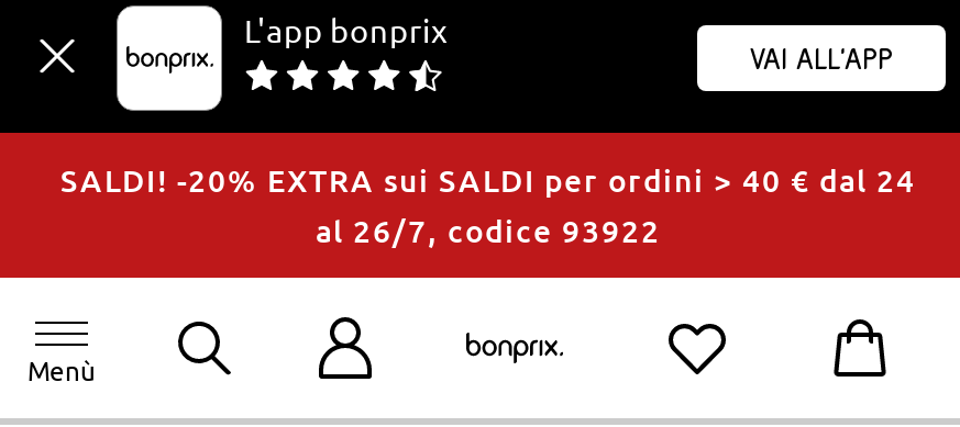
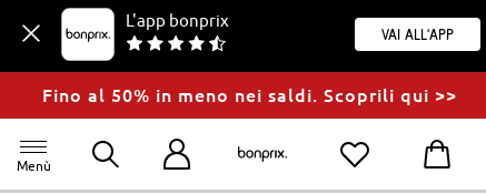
[60,164,916,249] SALDI! -20% EXTRA sui SALDI per ordini > 40 € dal 24 | al 26/7, codice 93922 -> [42,85,457,105] Fino al 50% in meno nei saldi. Scoprili qui >>

